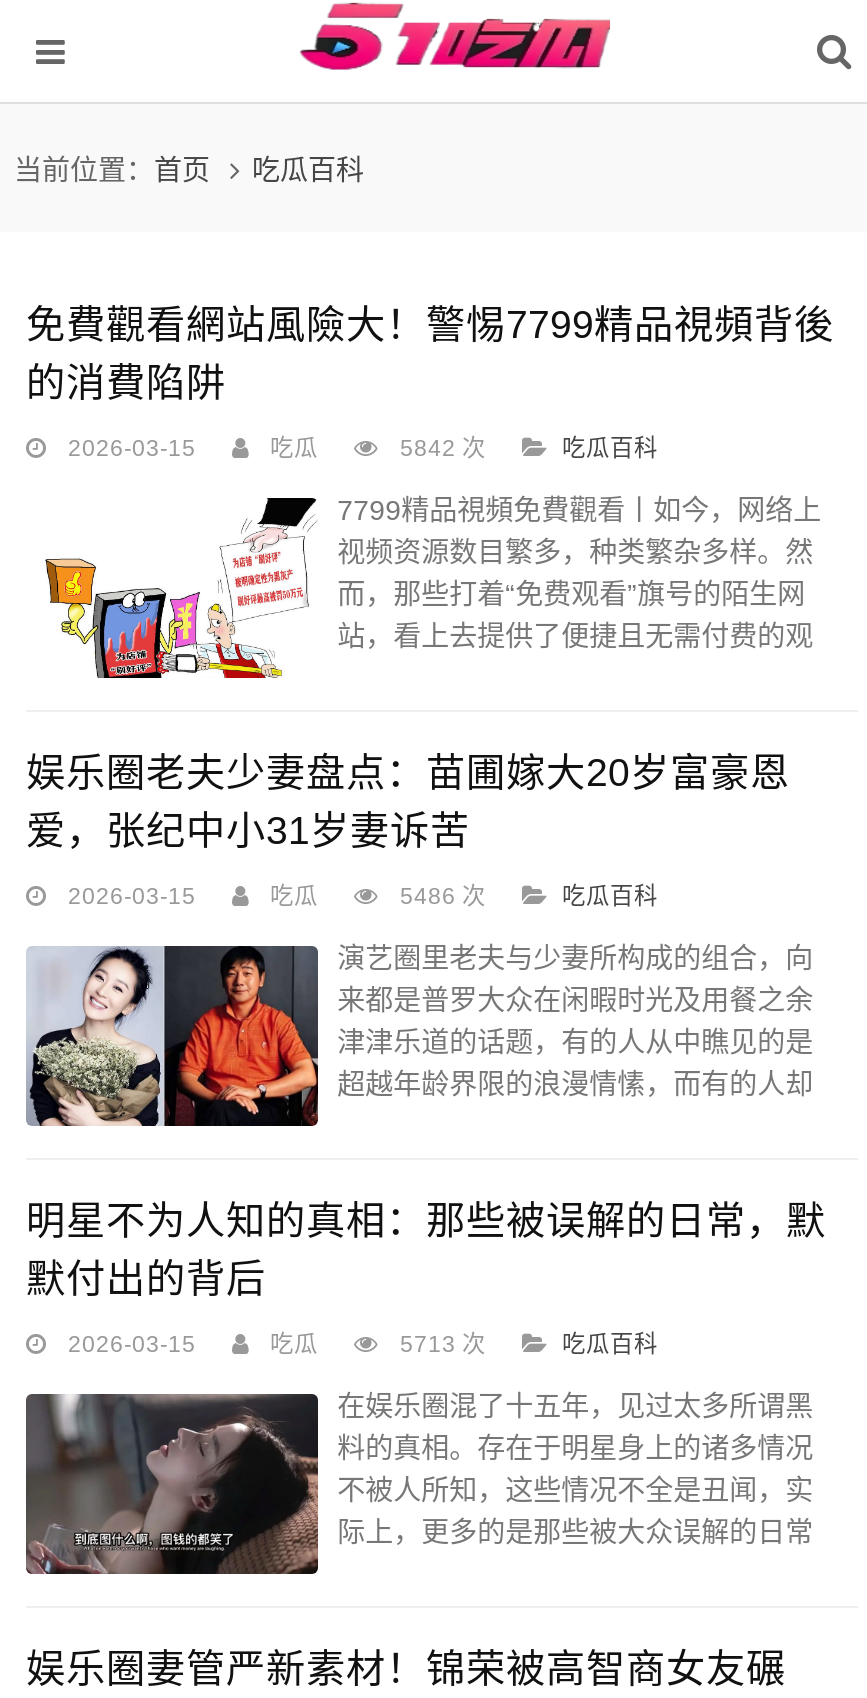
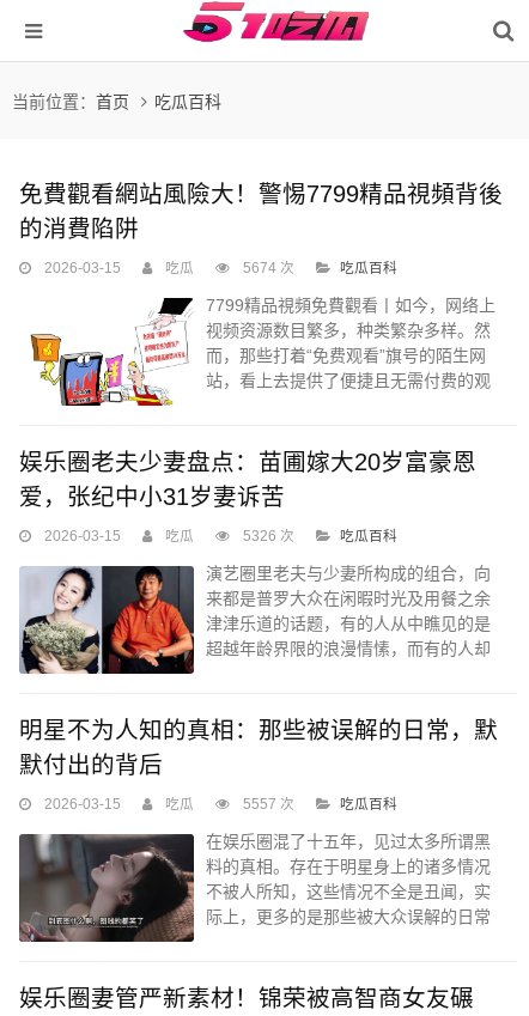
[394,434,486,460] 5842 次 -> [239,260,294,275] 5674 次
[394,882,486,908] 5486 次 -> [239,528,294,543] 5326 次
[394,1330,486,1356] 5713 次 -> [239,796,294,811] 5557 次

